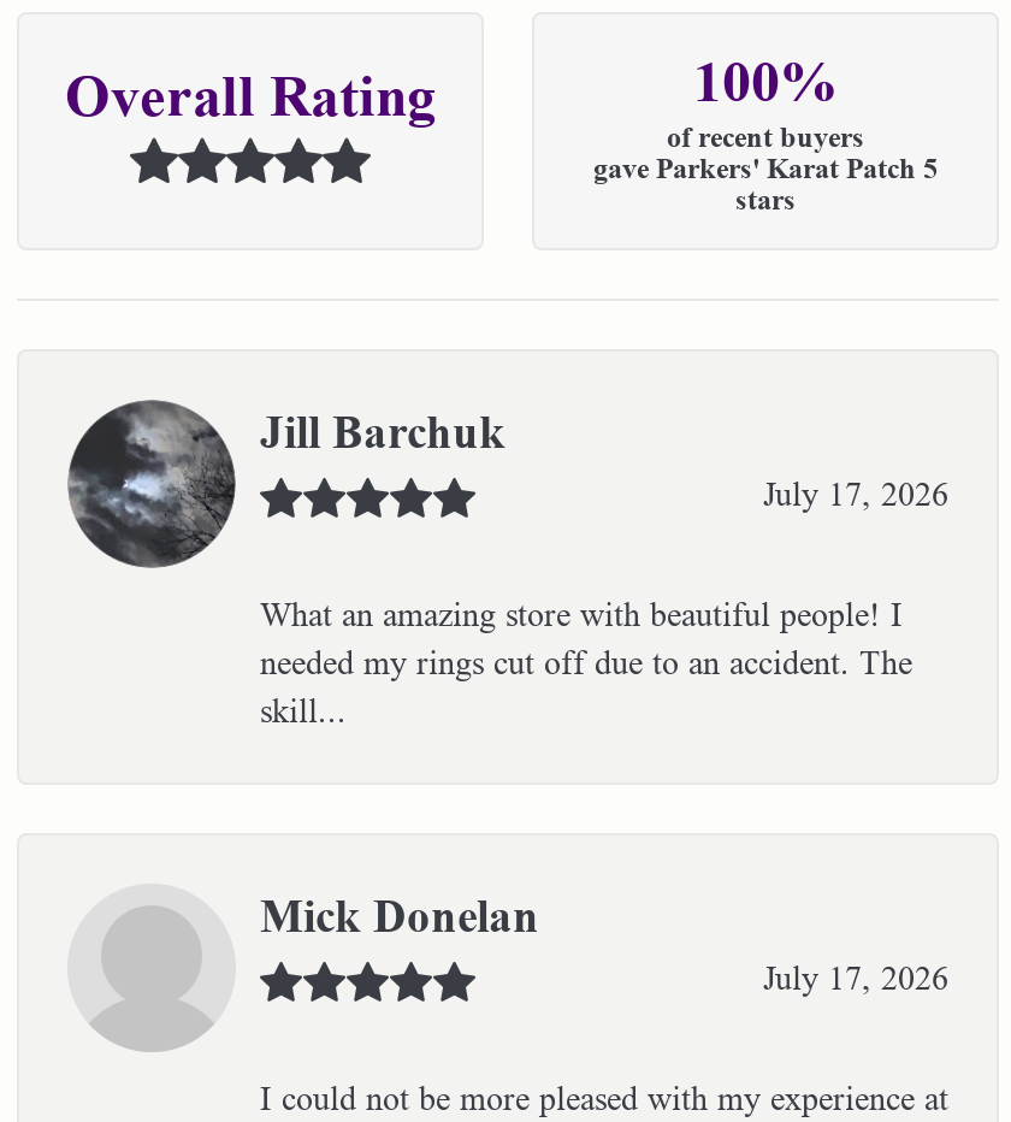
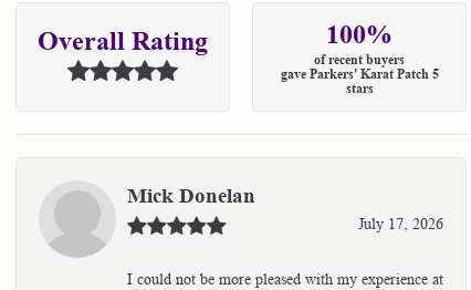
[67,400,948,730] [image] | Jill Barchuk | July 17, 2026 | What an amazing store with beautiful people! I | needed my rings cut off due to an accident. The | skill... -> none

